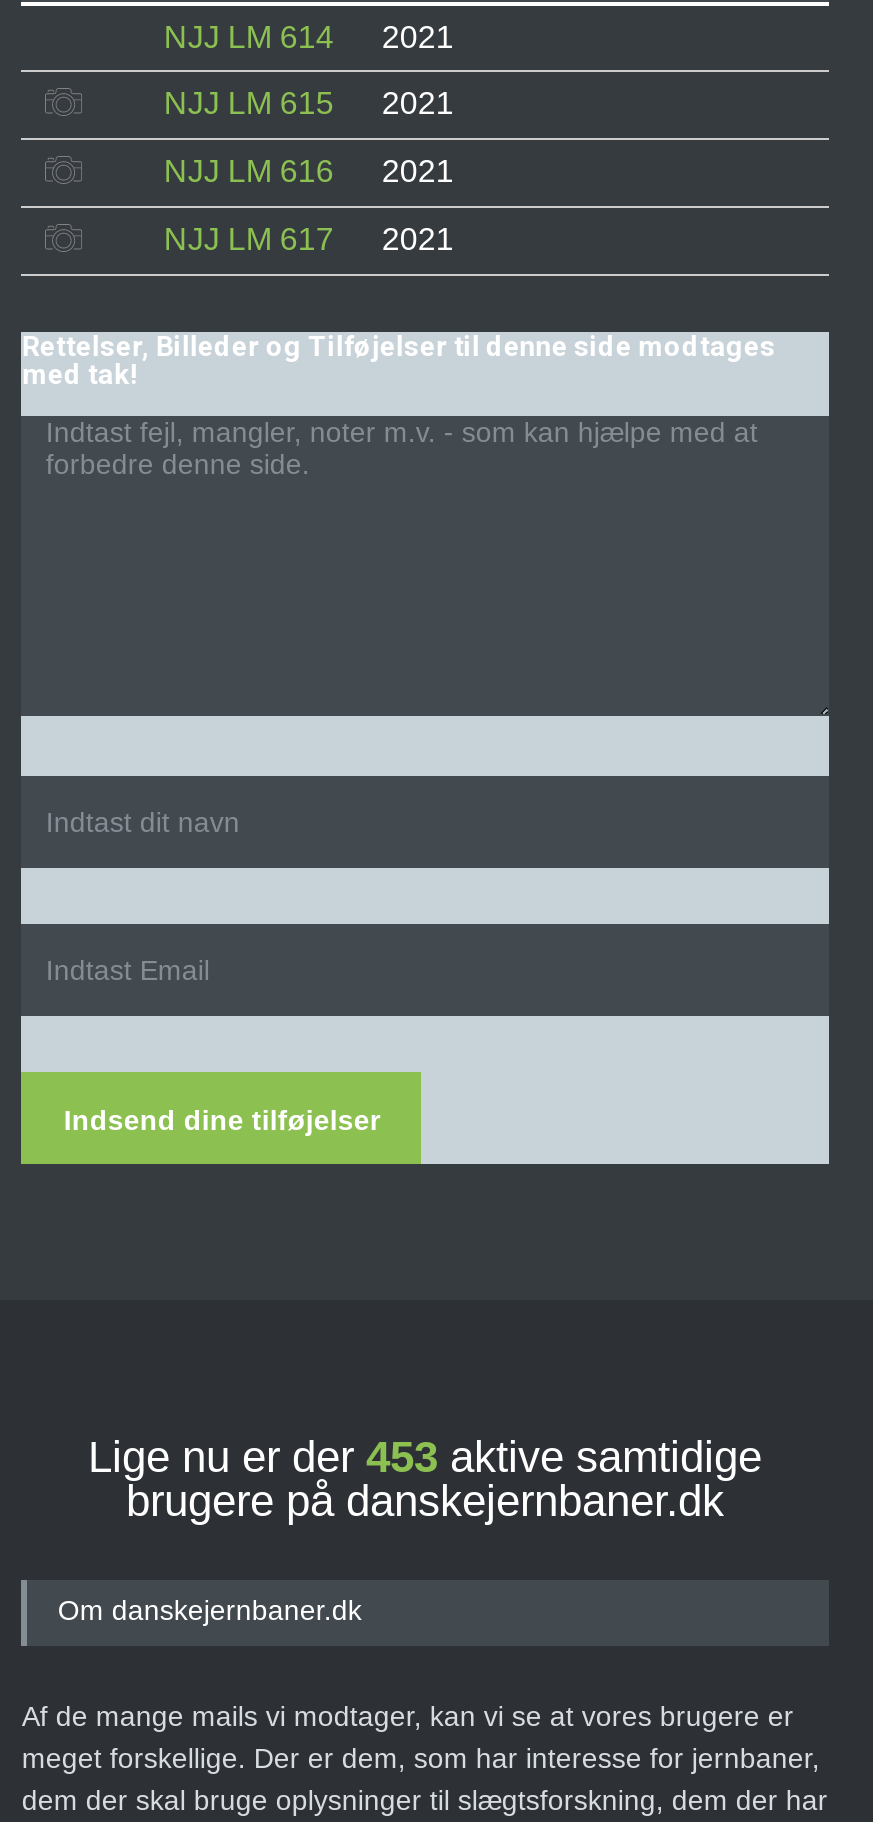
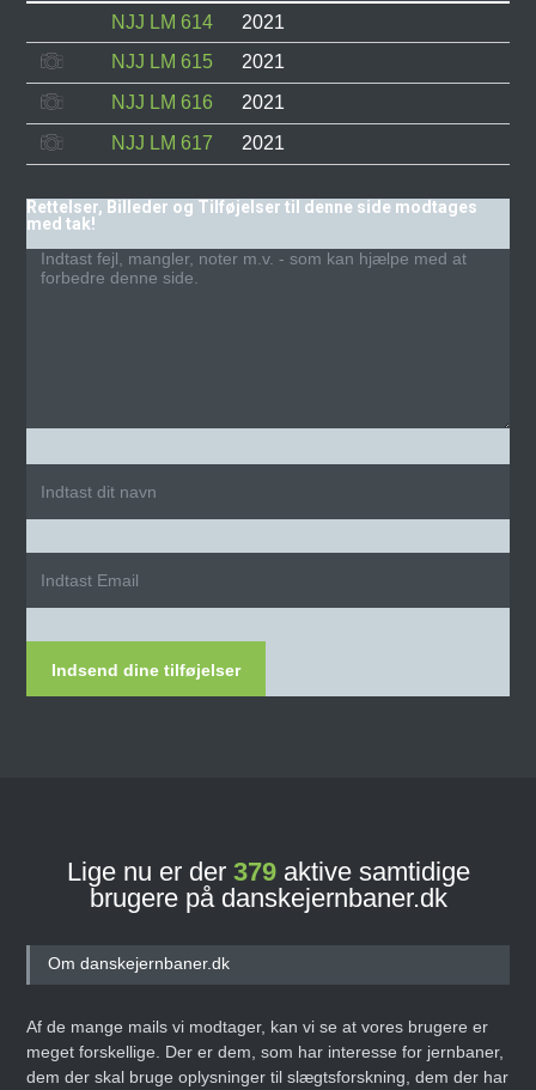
[88,1432,762,1482] Lige nu er der 453 aktive samtidige -> [66,857,470,887] Lige nu er der 379 aktive samtidige

